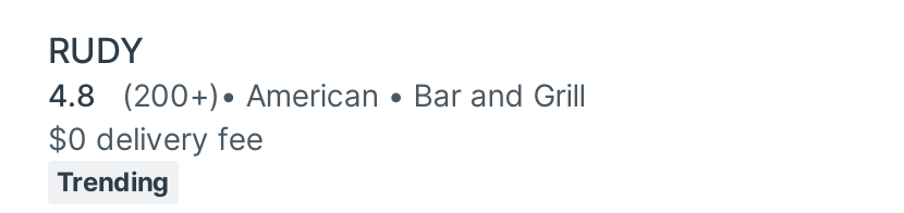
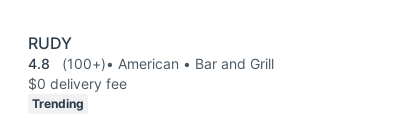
[122,76,585,113] (200+) • American • Bar and Grill -> [62,55,274,72] (100+) • American • Bar and Grill

